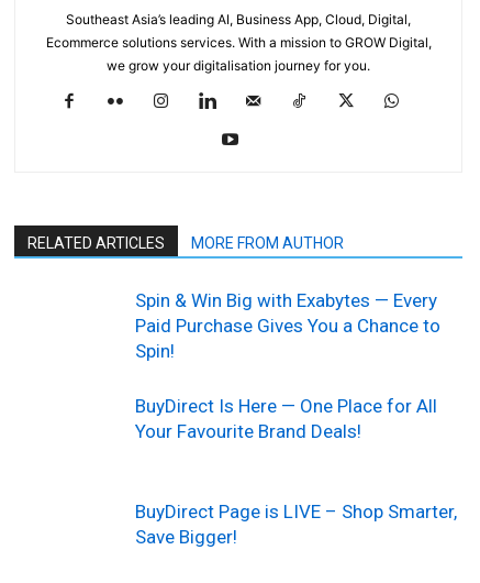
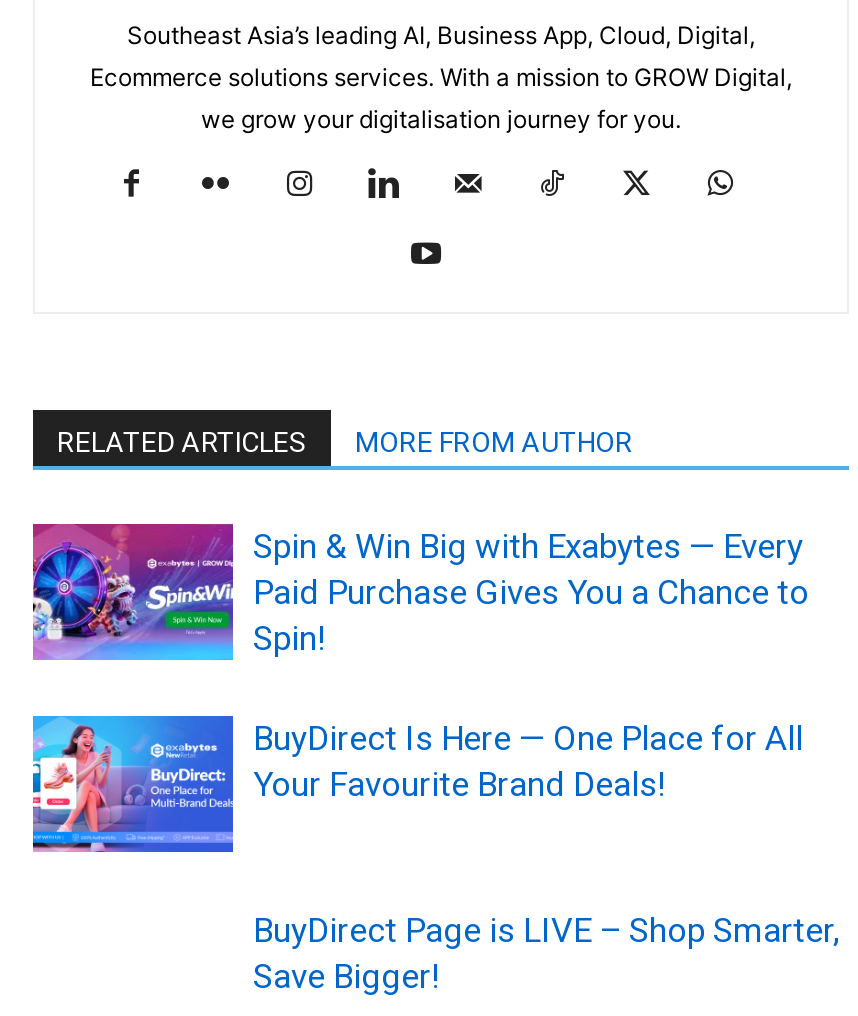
none -> [31,522,235,662] [image]
none -> [31,714,235,854] [image]

